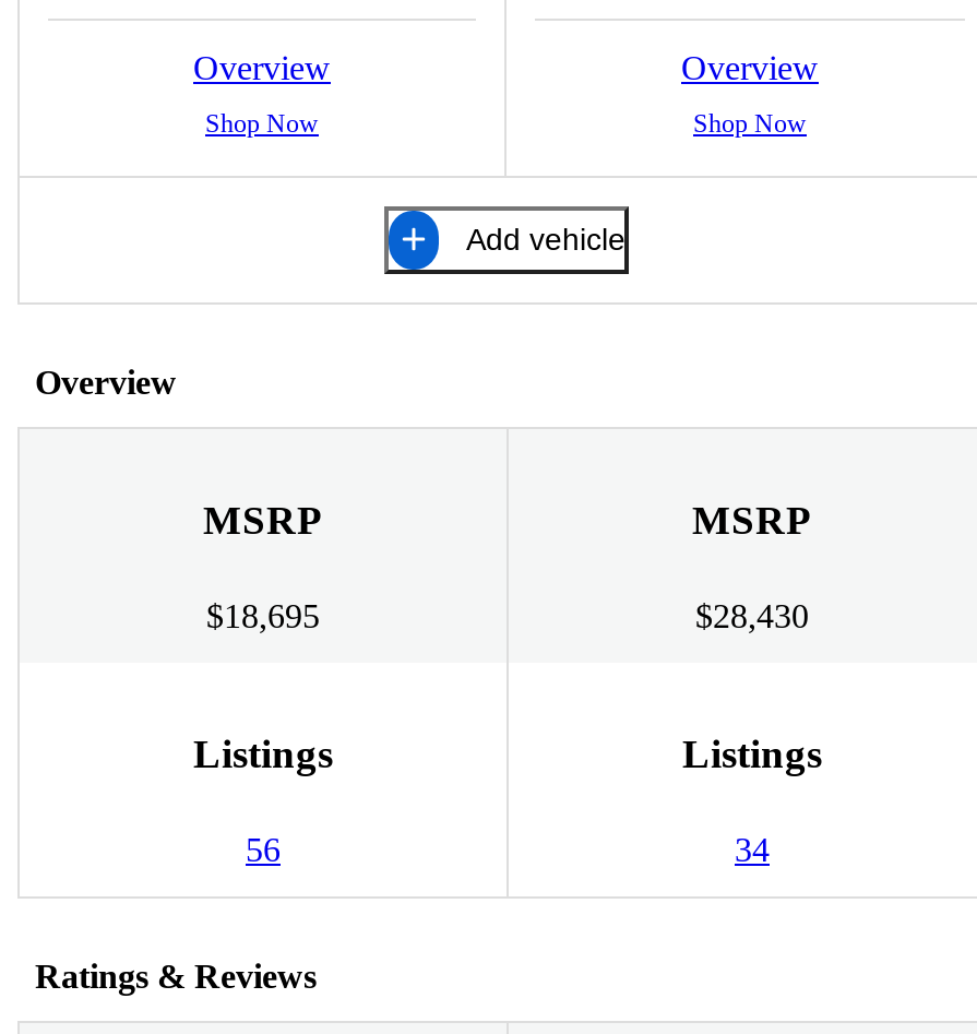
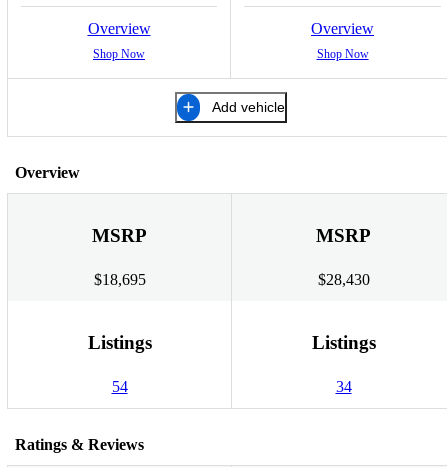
[246,832,281,869] 56 -> [111,378,127,395] 54

